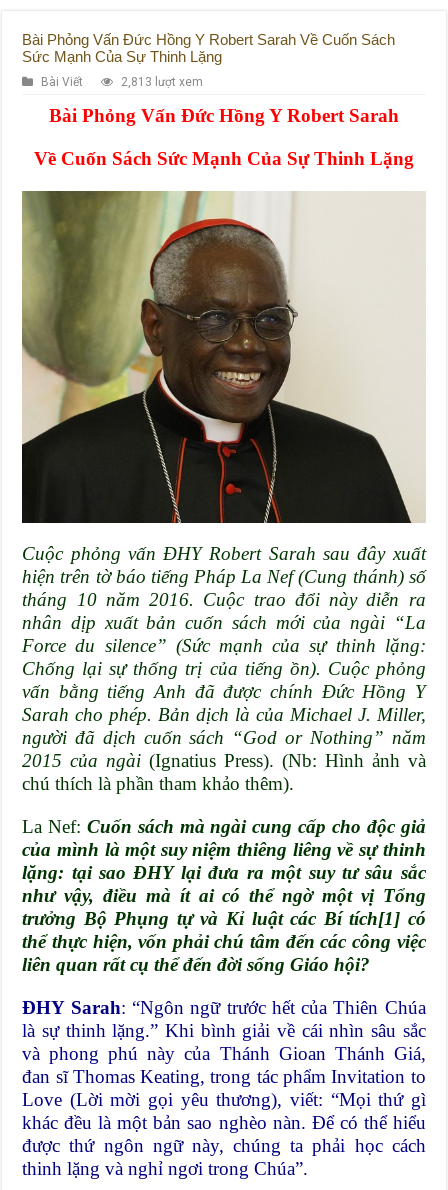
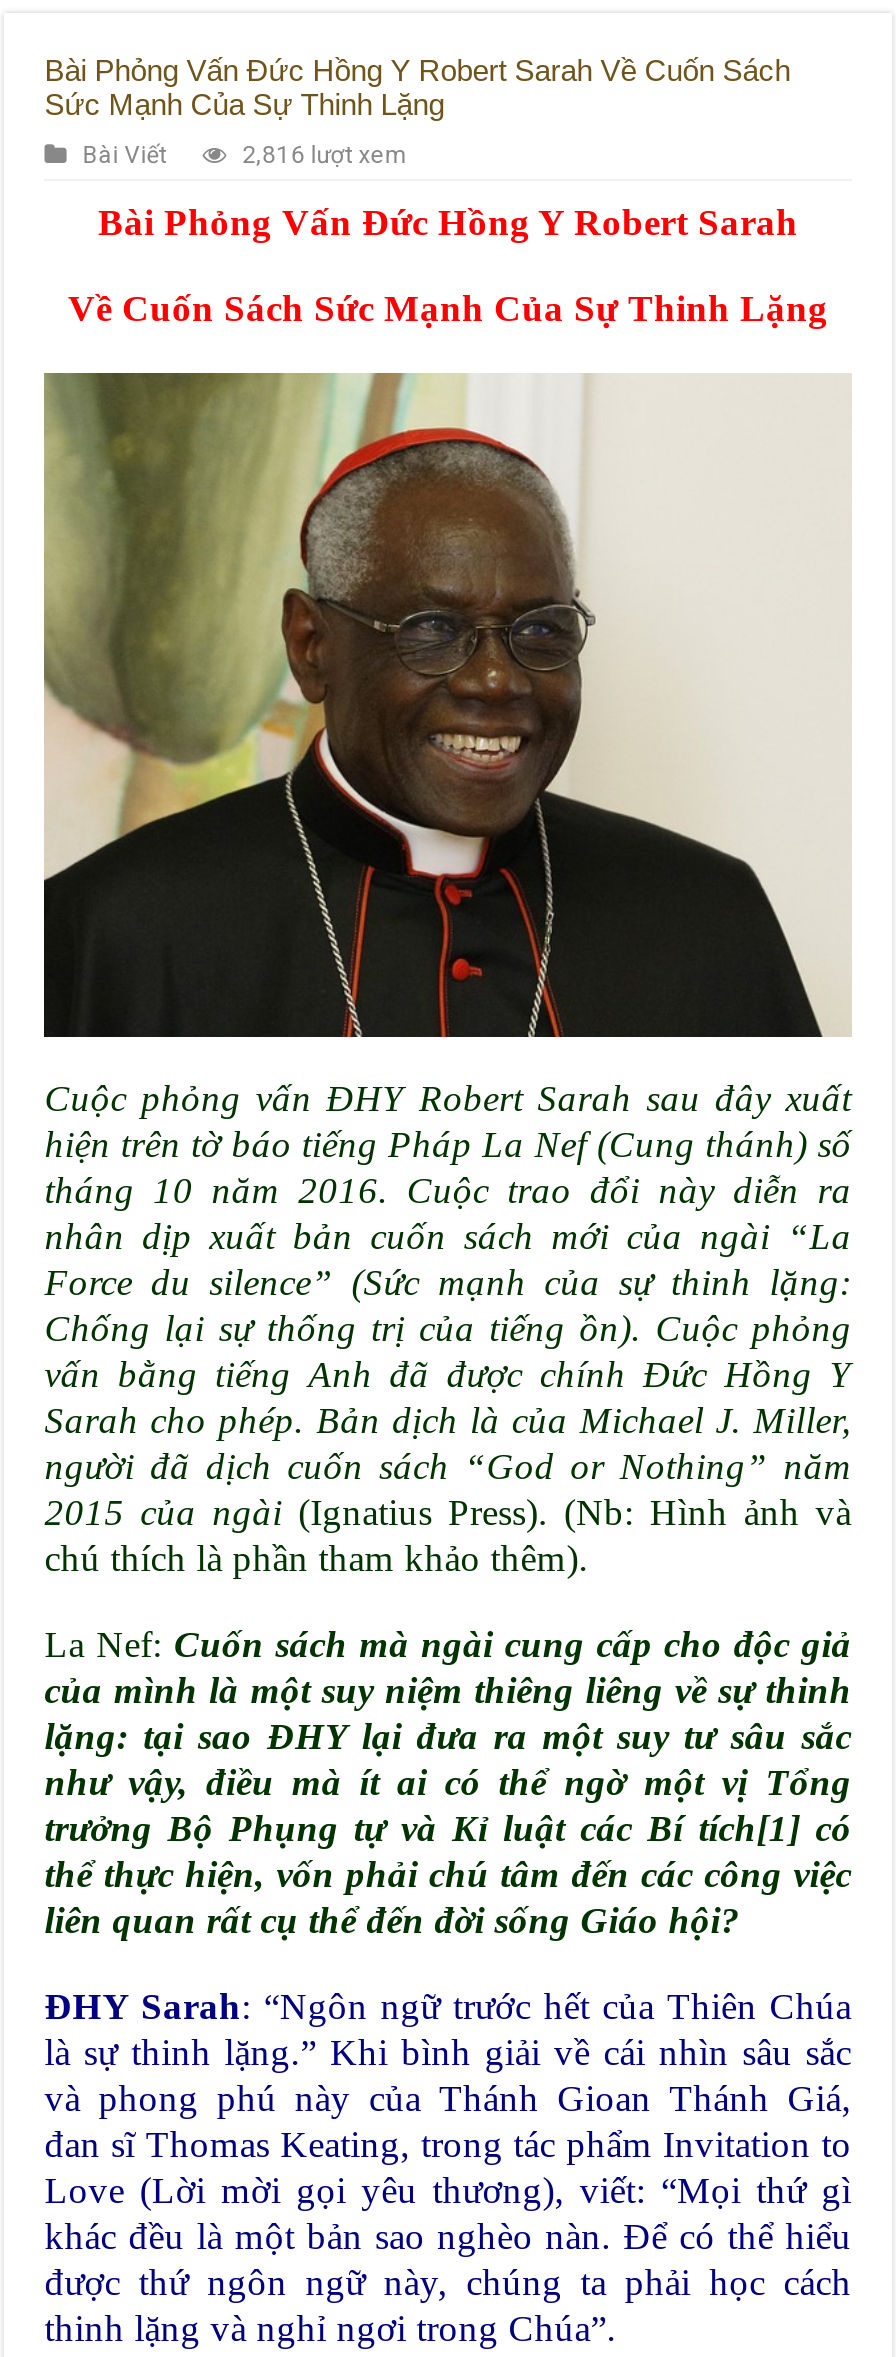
[121,75,203,89] 2,813 lượt xem -> [242,140,406,168] 2,816 lượt xem

